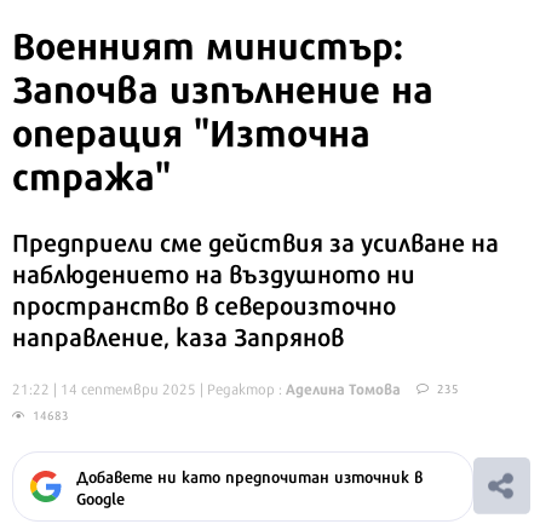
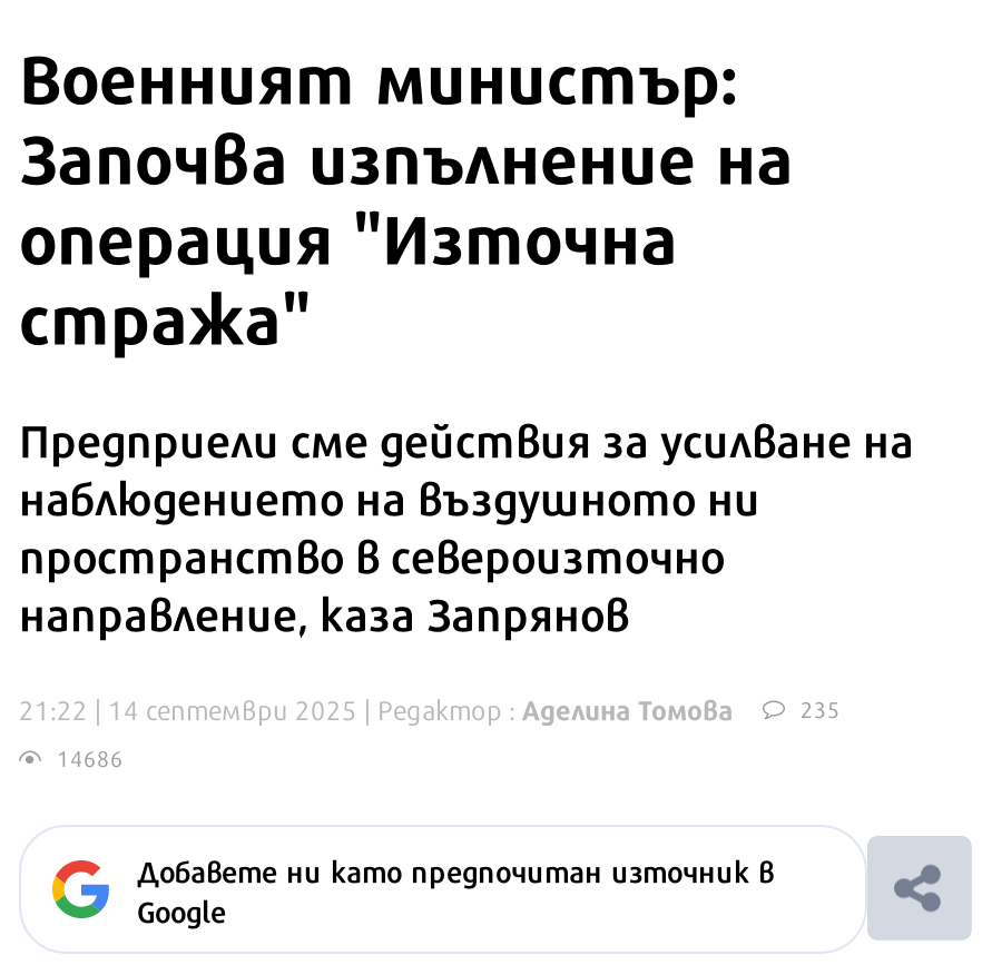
[33,405,69,423] 14683 -> [57,739,124,772] 14686

